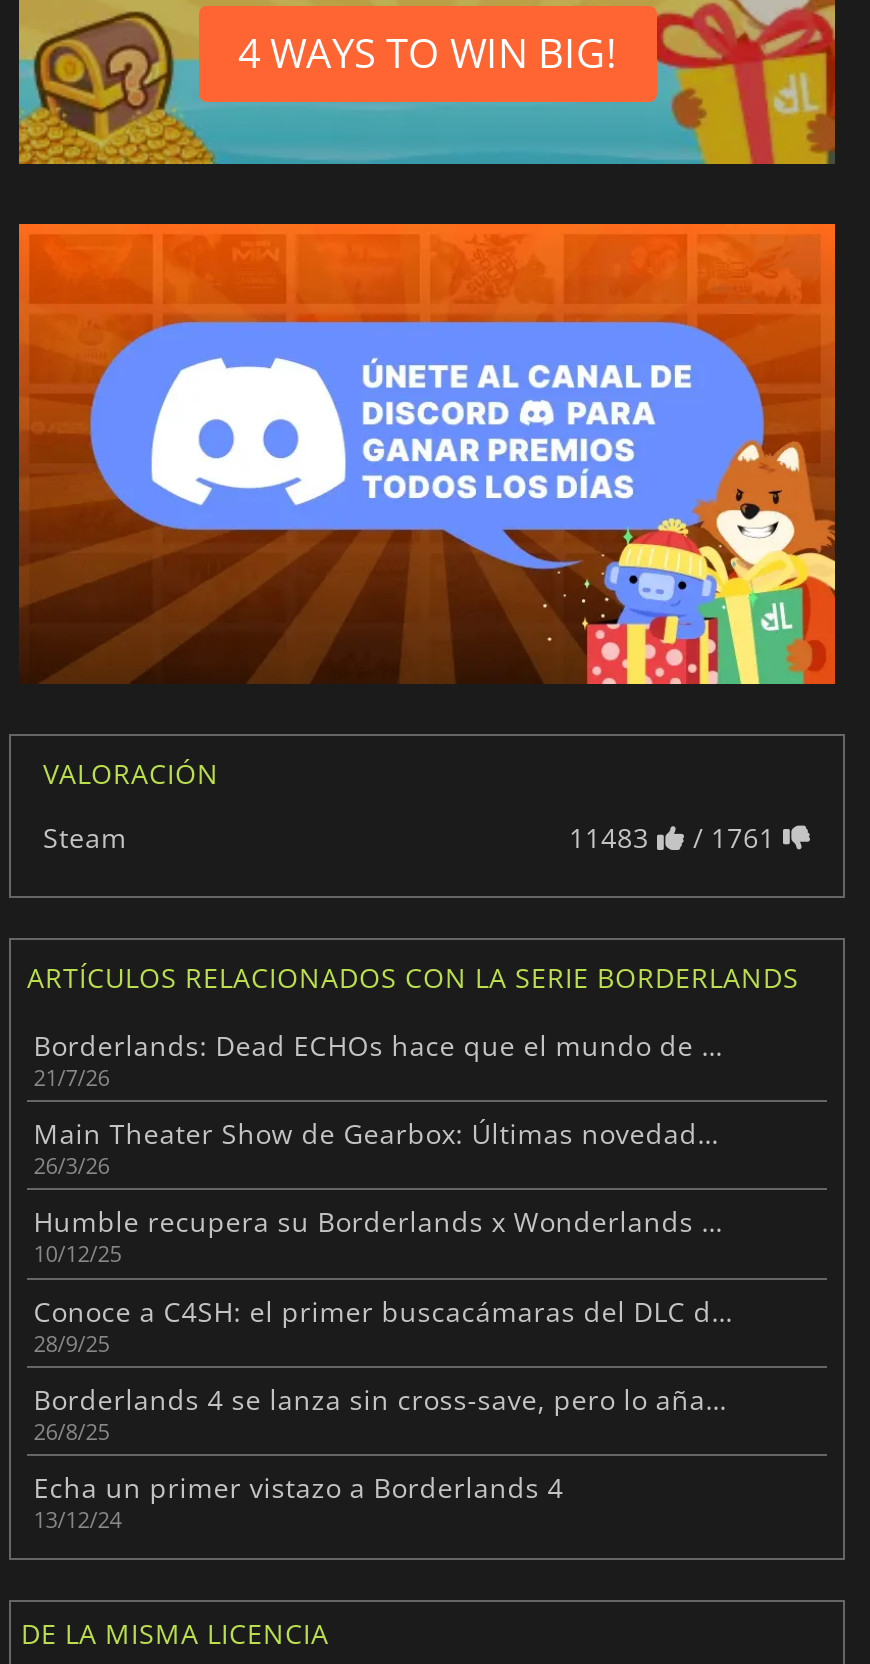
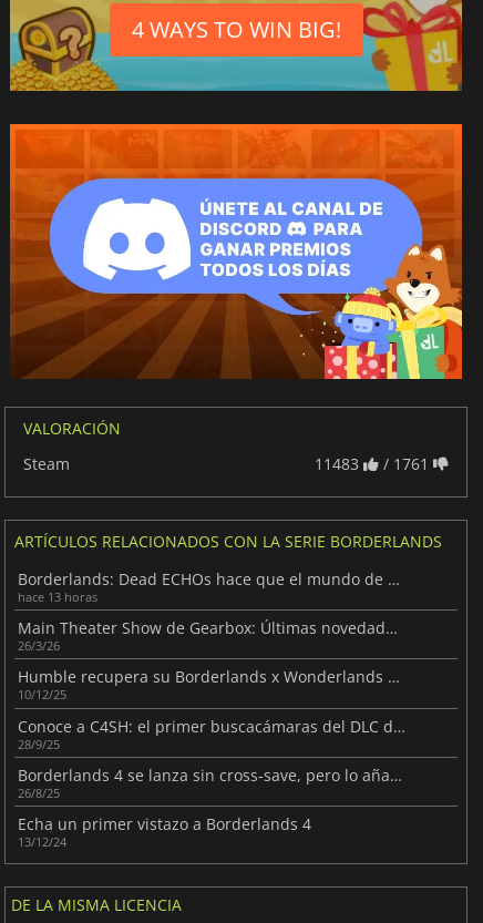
[33,1062,109,1092] 21/7/26 -> [18,588,98,605] hace 13 horas

